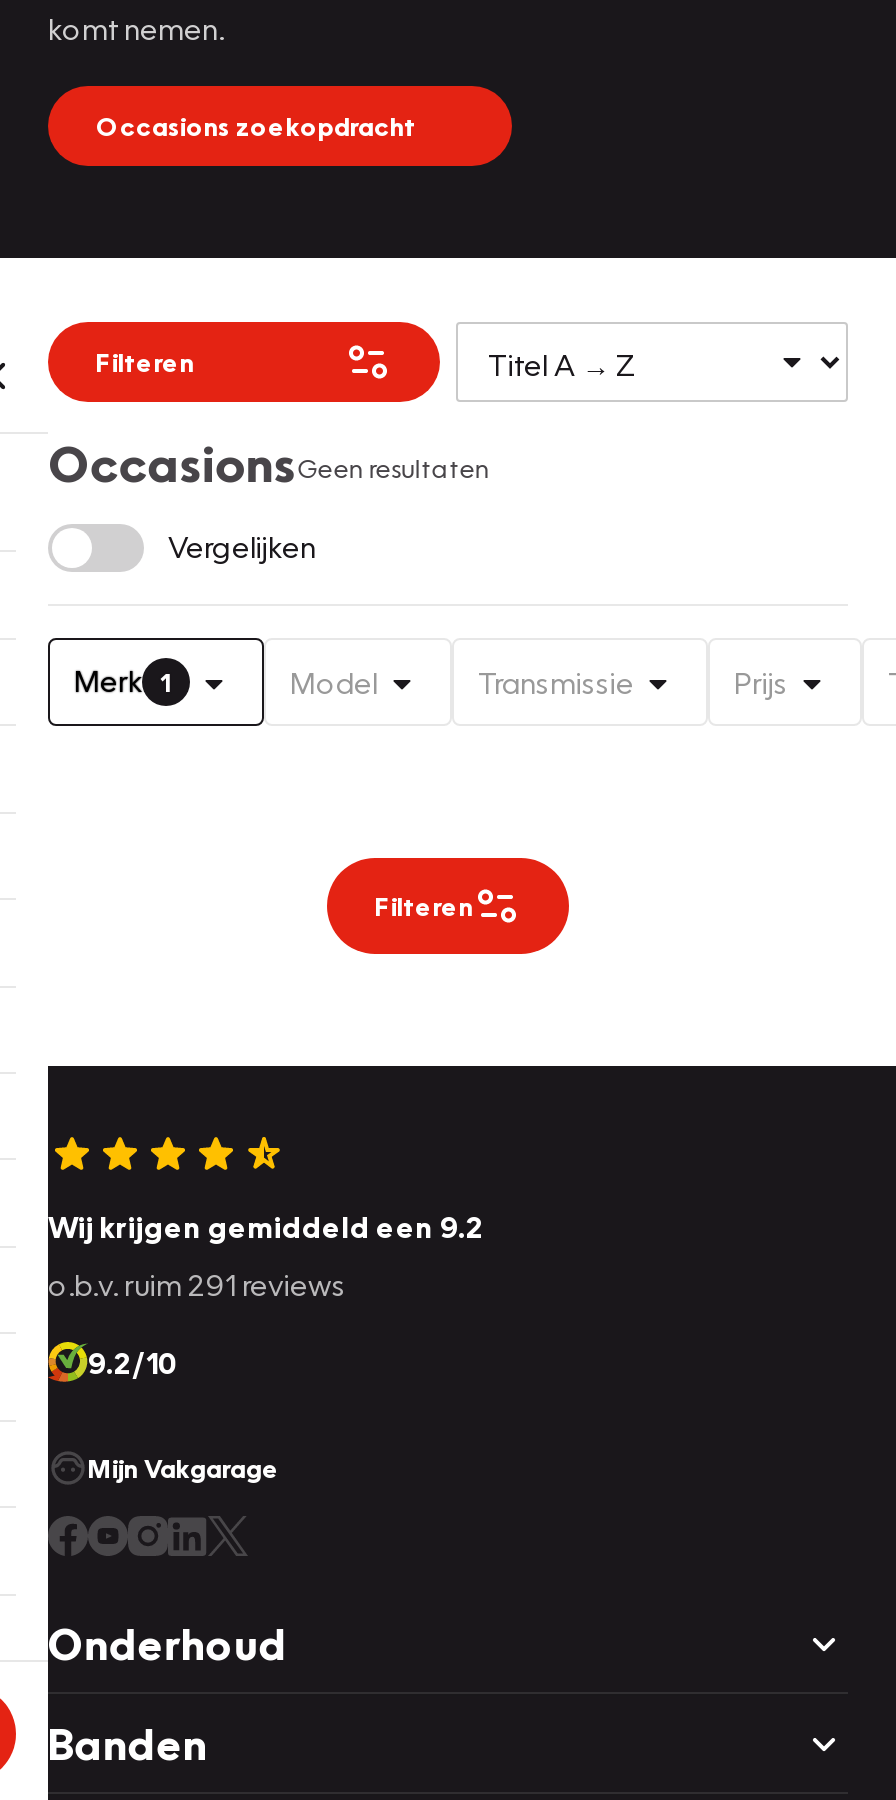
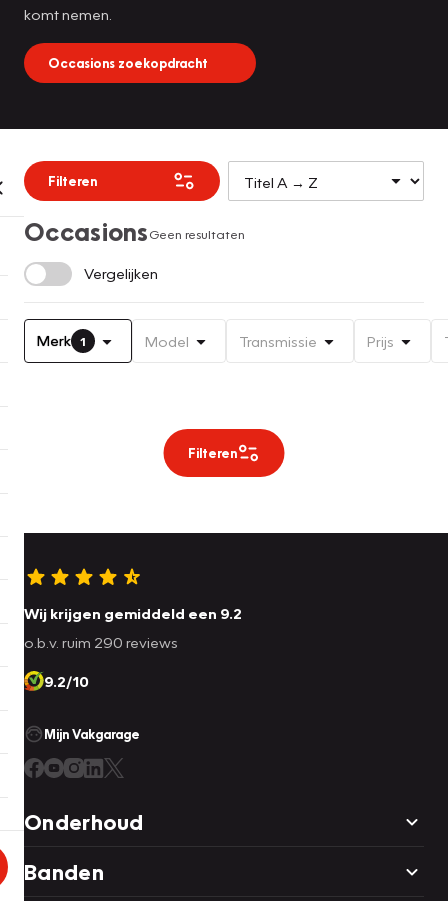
[48,1266,346,1302] o.b.v. ruim 291 reviews -> [24,633,178,651] o.b.v. ruim 290 reviews

